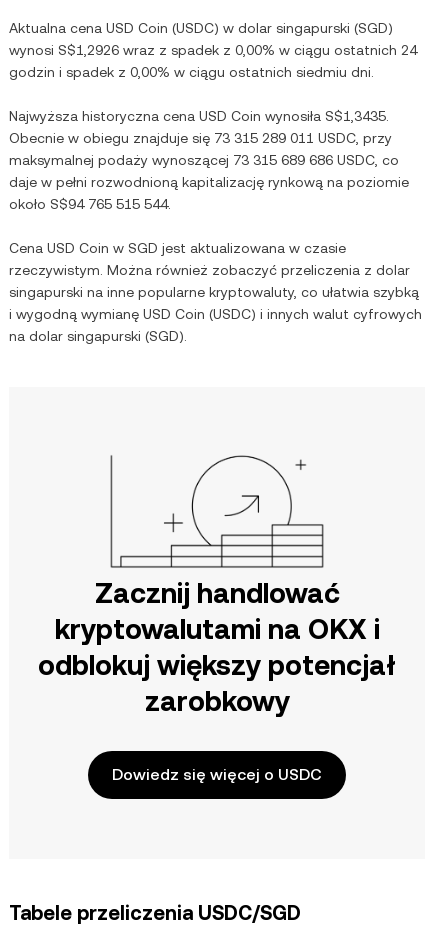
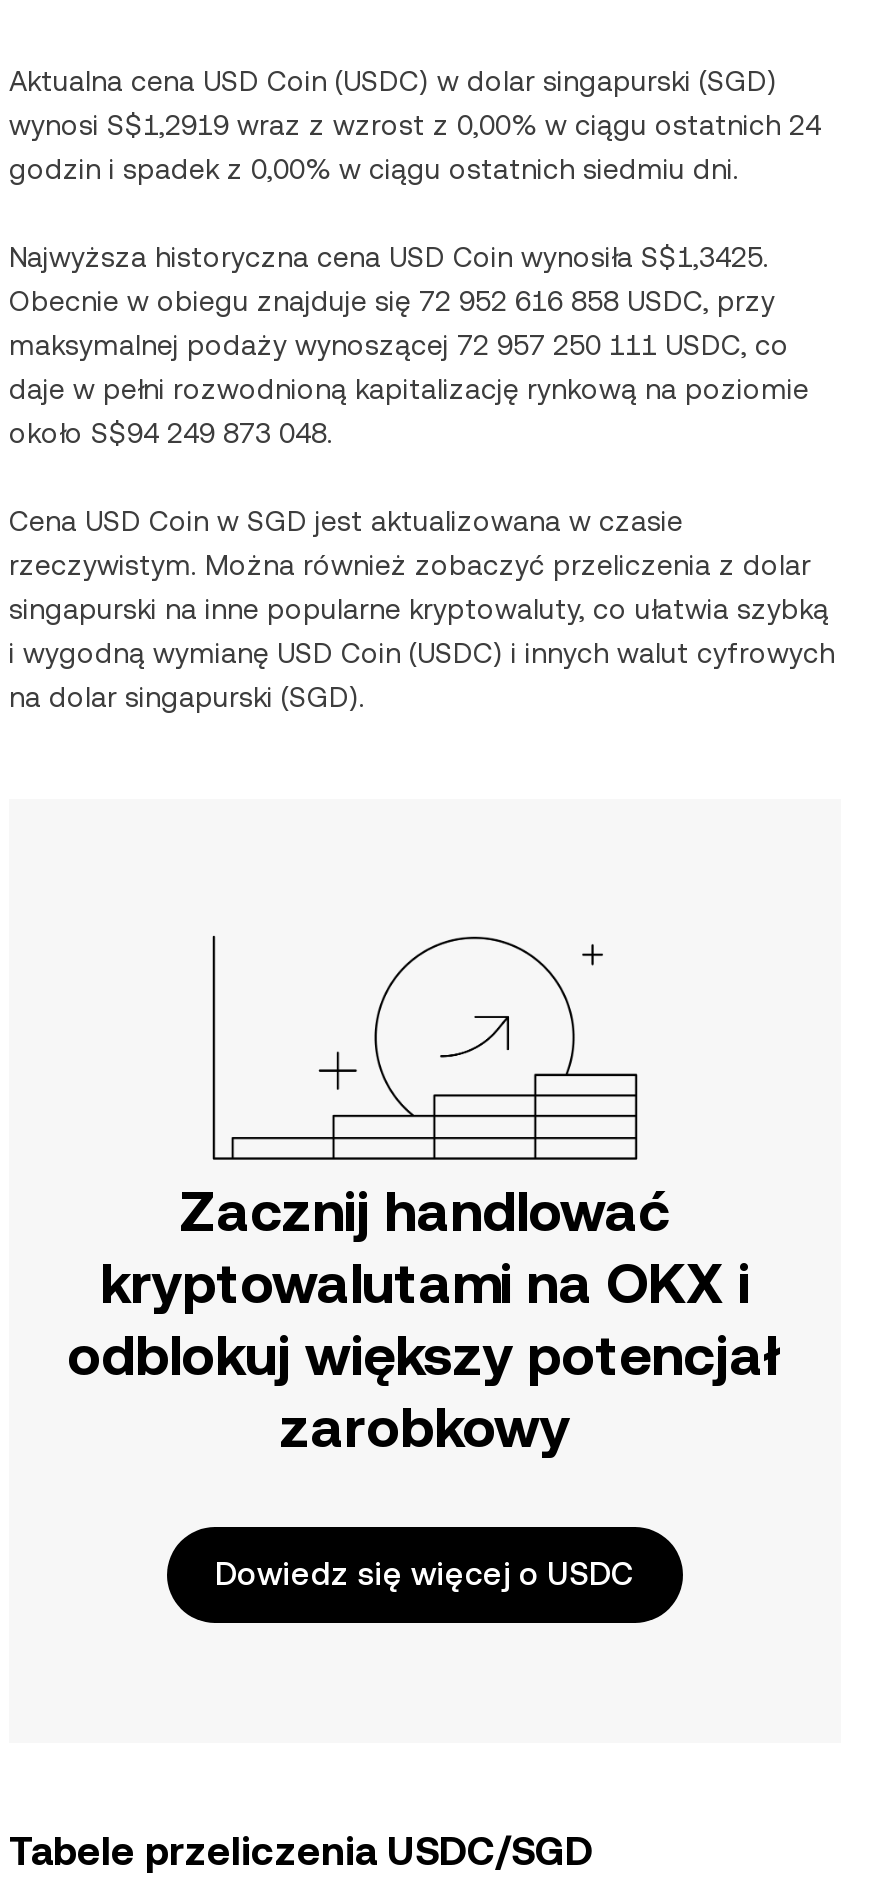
[9,42,417,58] wynosi S$1,2926 wraz z spadek z 0,00% w ciągu ostatnich 24 -> [9,109,821,141] wynosi S$1,2919 wraz z wzrost z 0,00% w ciągu ostatnich 24
[9,108,389,124] Najwyższa historyczna cena USD Coin wynosiła S$1,3435. -> [9,241,769,273] Najwyższa historyczna cena USD Coin wynosiła S$1,3425.
[9,130,392,146] Obecnie w obiegu znajduje się 73 315 289 011 USDC, przy -> [9,285,775,317] Obecnie w obiegu znajduje się 72 952 616 858 USDC, przy
[9,152,399,168] maksymalnej podaży wynoszącej 73 315 689 686 USDC, co -> [9,329,789,361] maksymalnej podaży wynoszącej 72 957 250 111 USDC, co
[9,196,171,212] około S$94 765 515 544. -> [9,417,333,449] około S$94 249 873 048.

